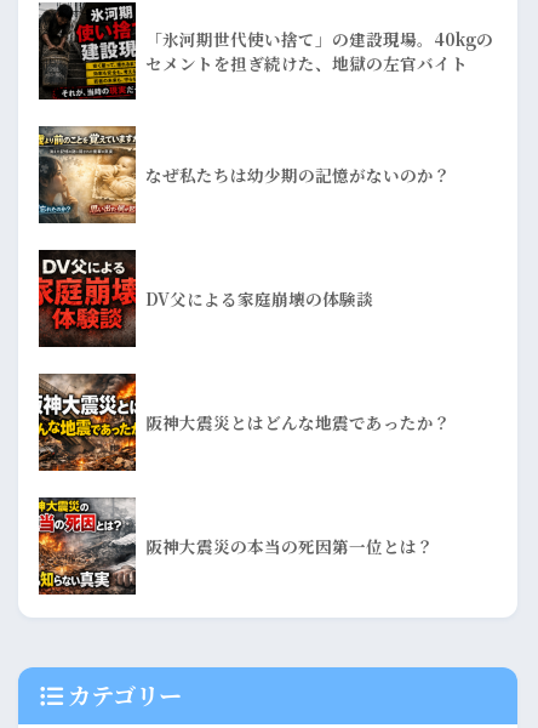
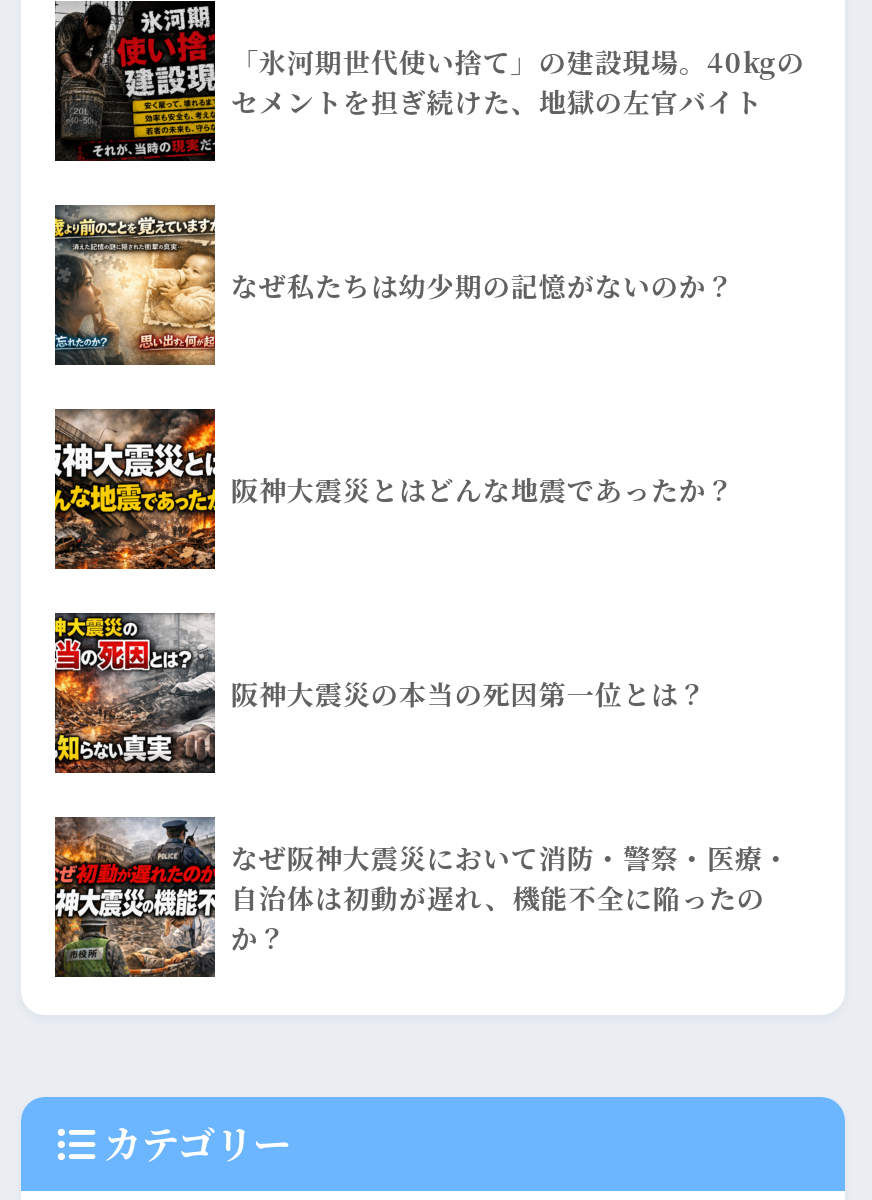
[38,250,373,347] [image] | DV父による家庭崩壊の体験談 -> none
moved [36,372,451,558] -> [51,407,735,714]: [image] | 阪神大震災とはどんな地震であったか？ | 阪神大震災の本当の死因第一位とは？
none -> [53,817,791,979] [image] | なぜ阪神大震災において消防・警察・医療・ | 自治体は初動が遅れ、機能不全に陥ったの | か？

